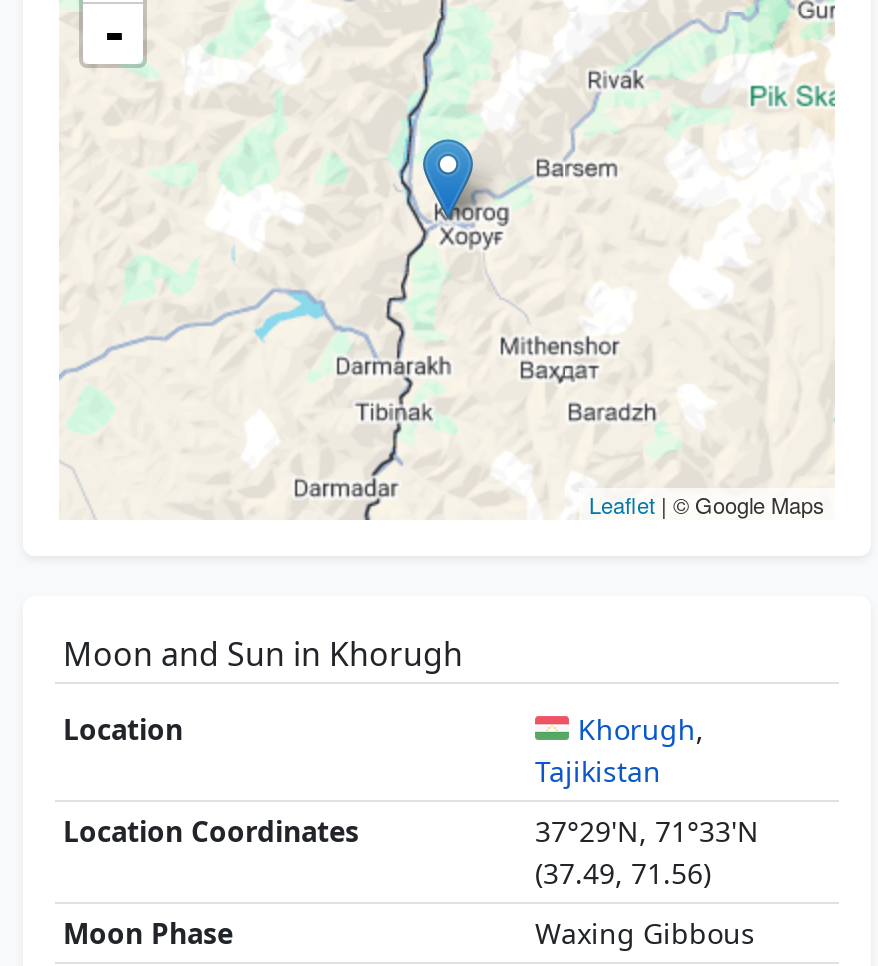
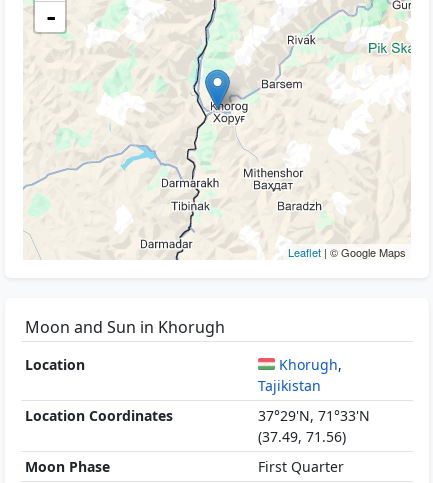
[535,914,755,952] Waxing Gibbous -> [258,457,344,476] First Quarter

